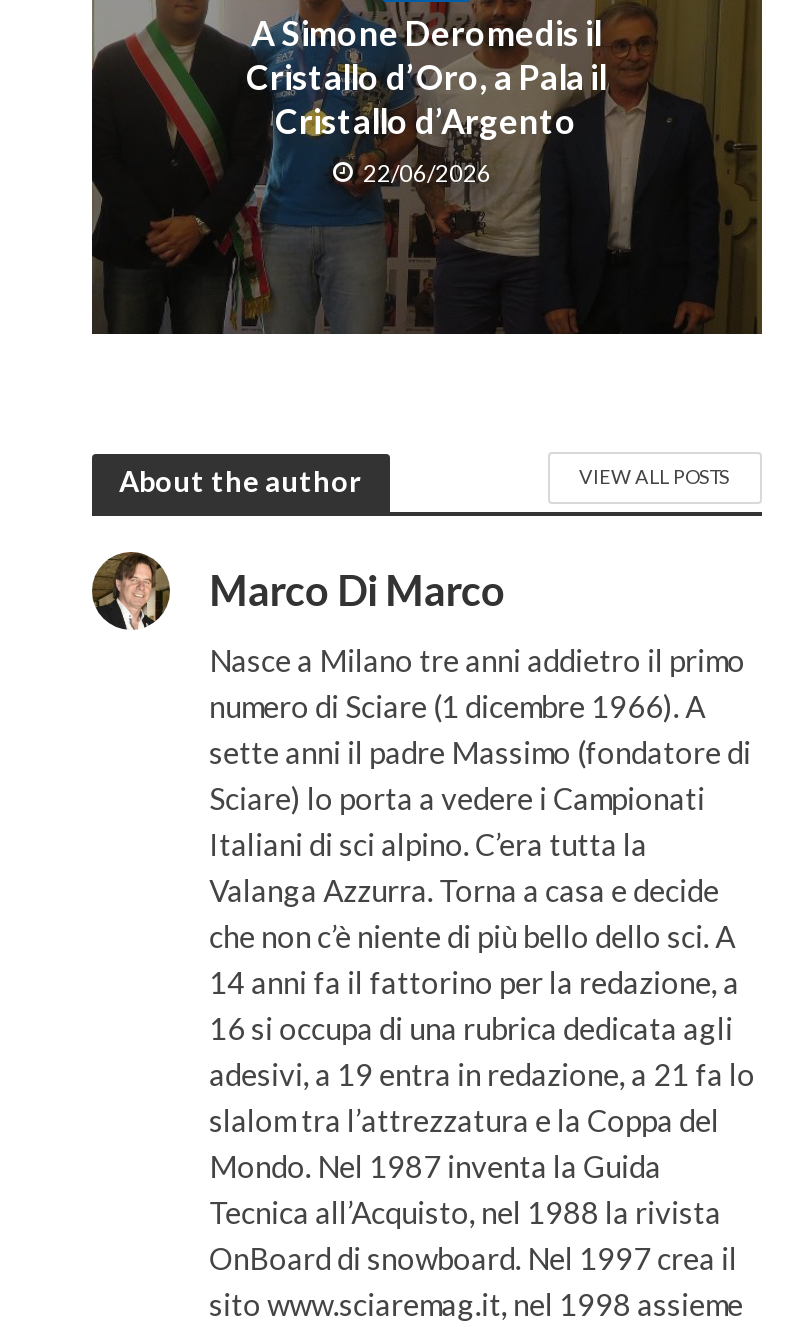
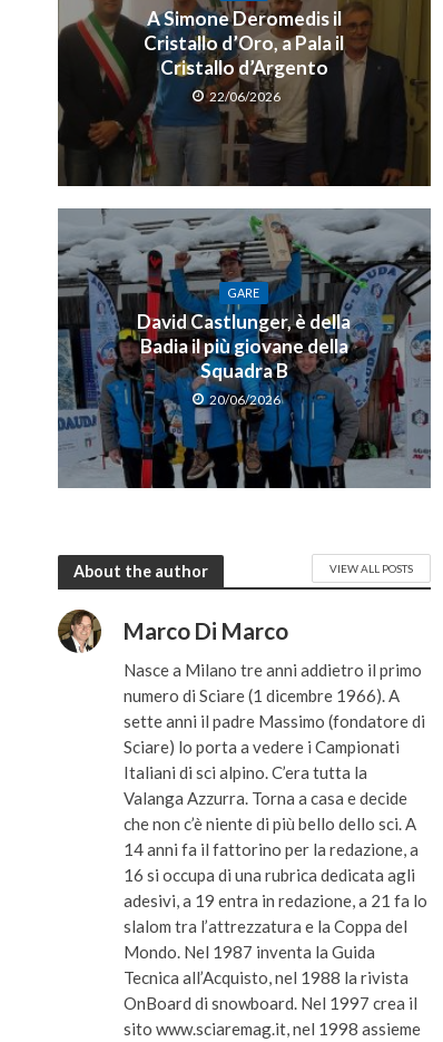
none -> [58,207,432,489] [image] | GARE | David Castlunger, è della | Badia il più giovane della | Squadra B | 20/06/2026

